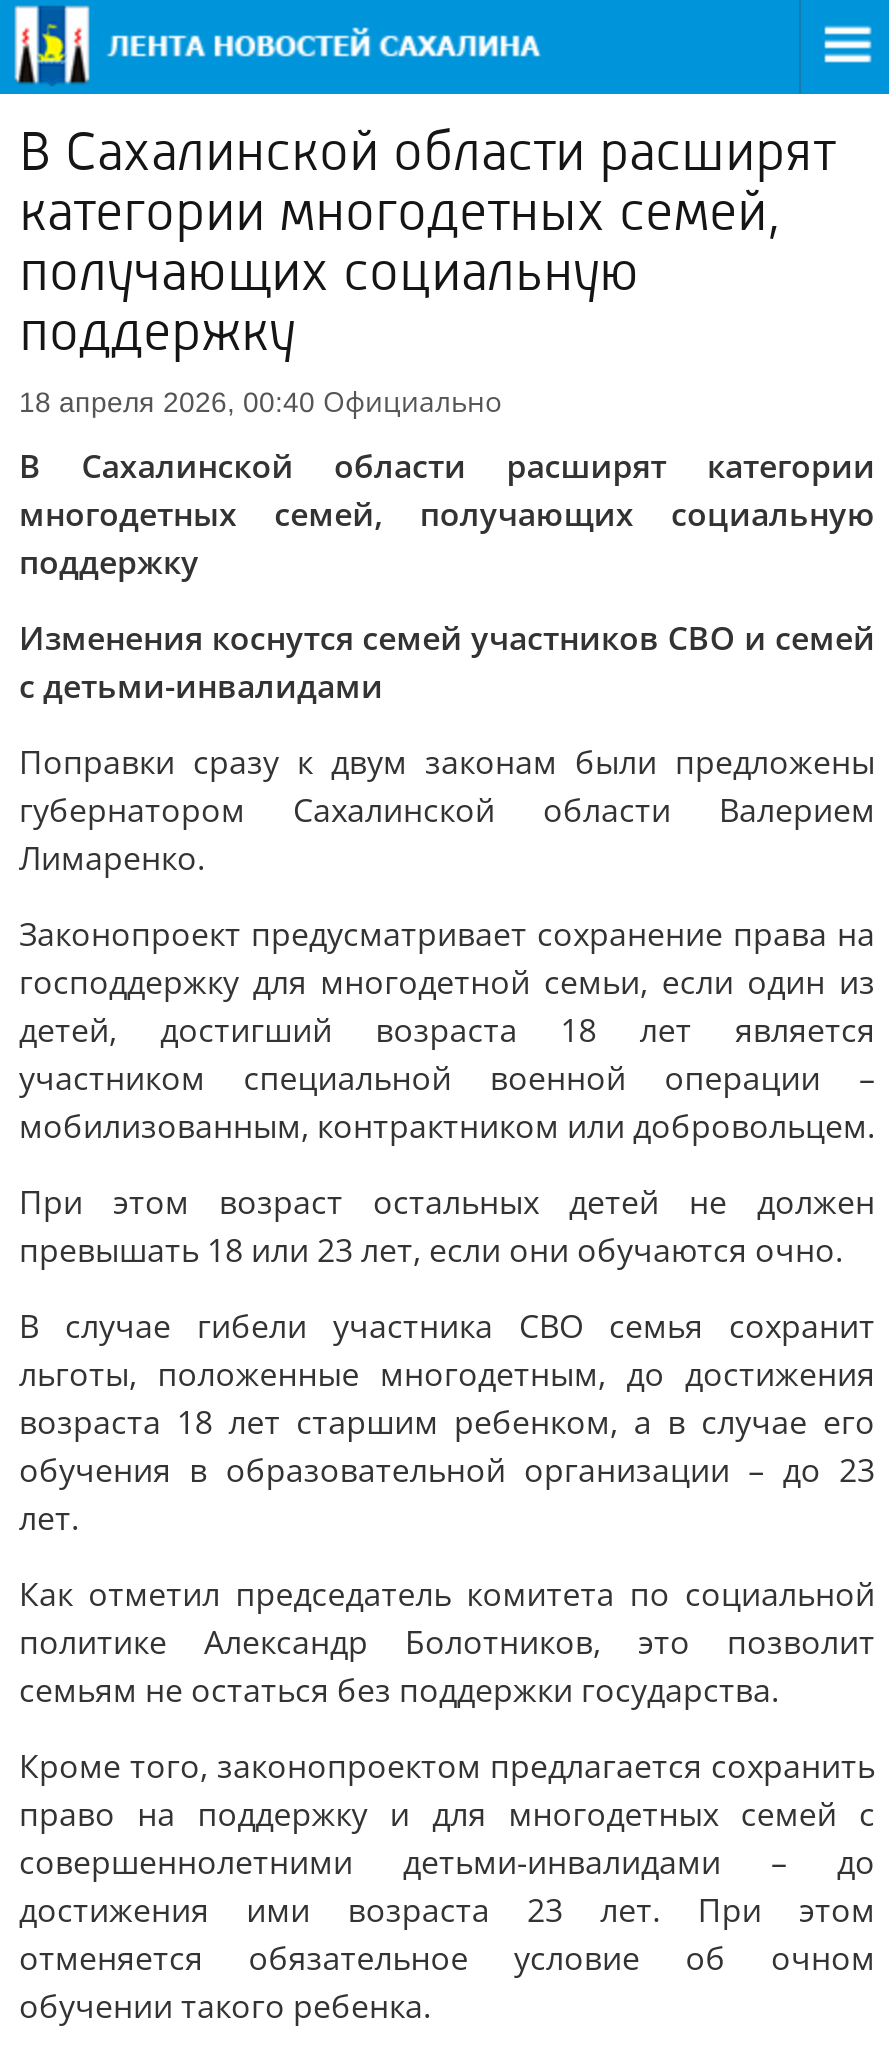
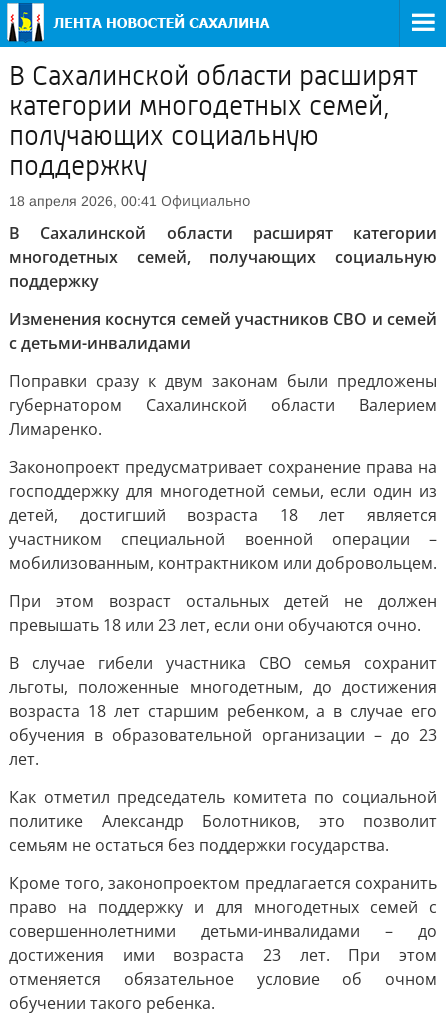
[19,382,501,420] 18 апреля 2026, 00:40 Официально -> [9,191,250,210] 18 апреля 2026, 00:41 Официально

